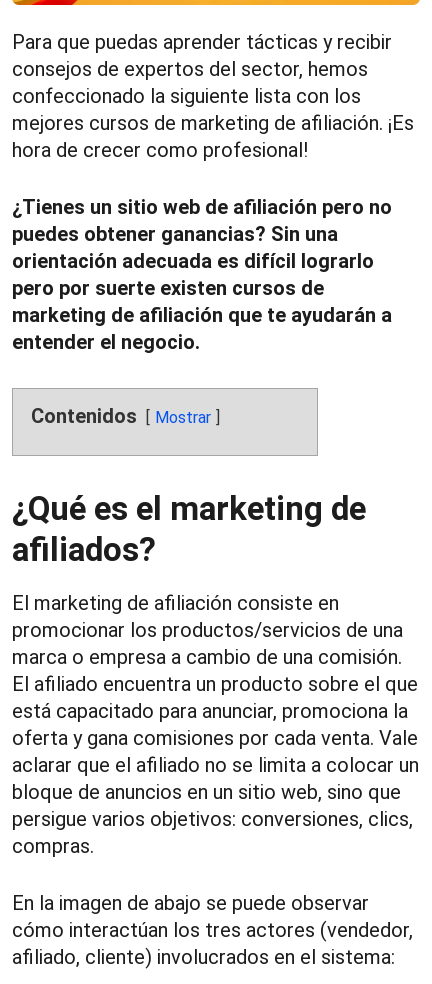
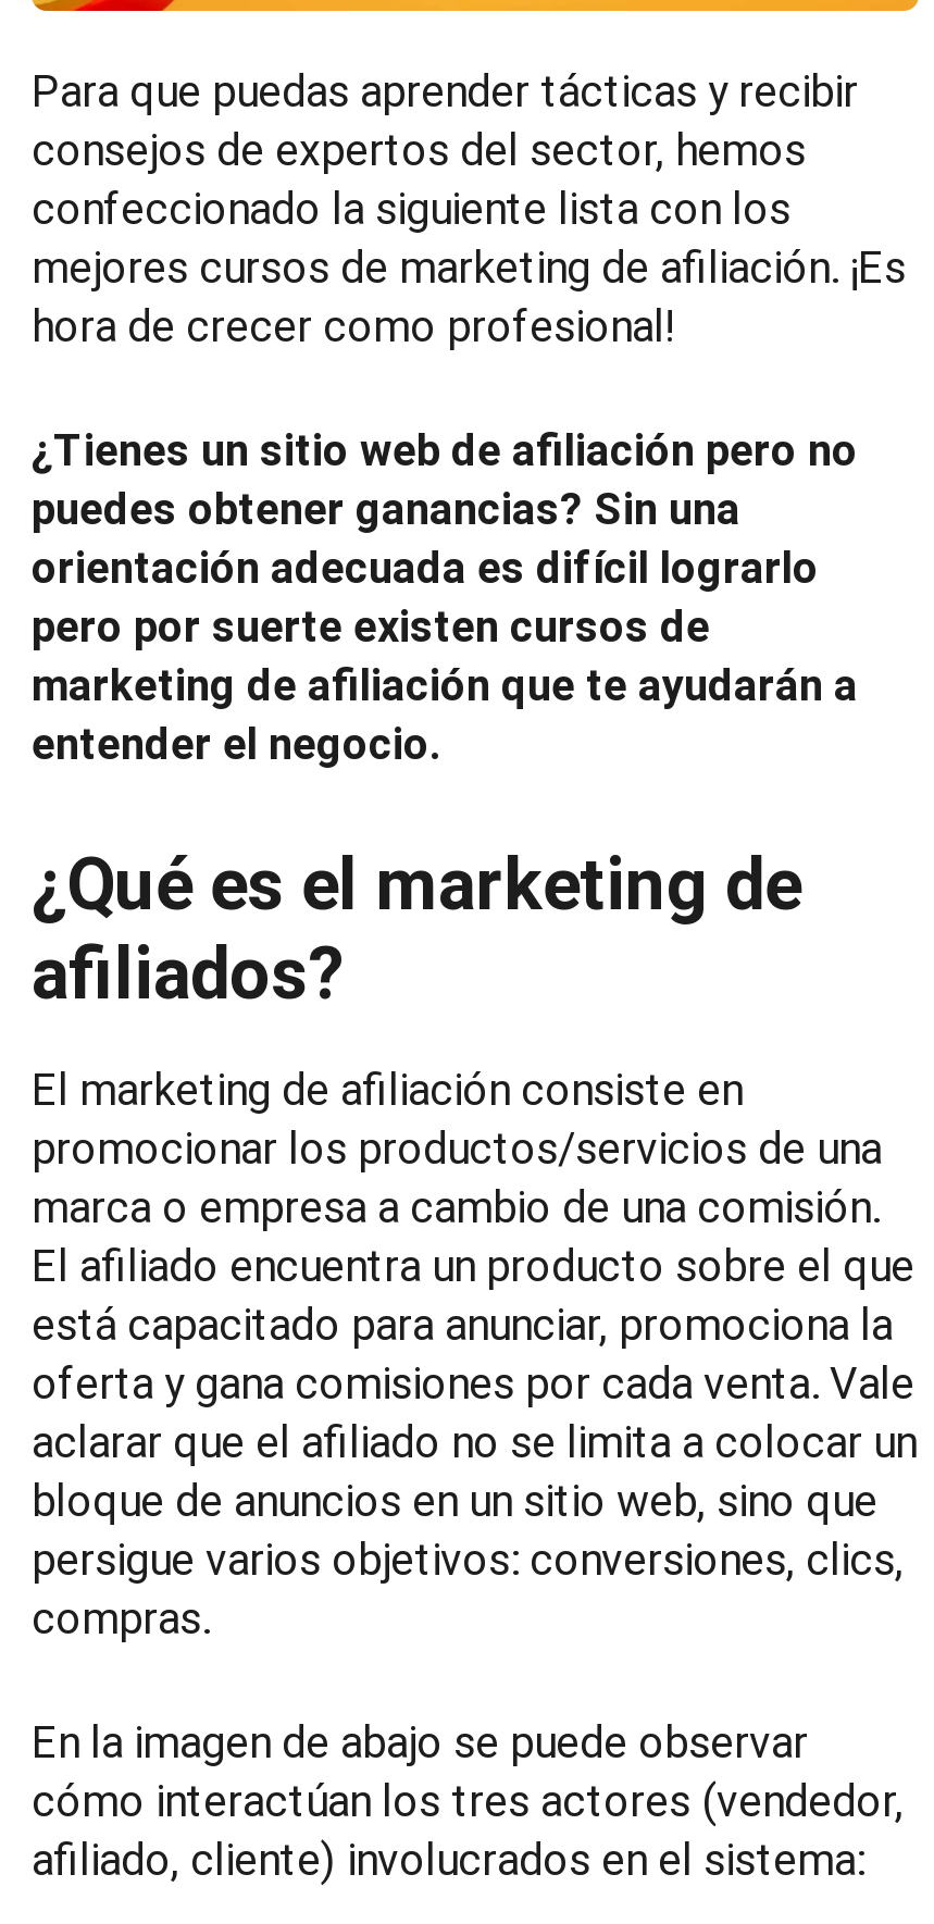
[31,404,211,428] Contenidos | Mostrar -> none

